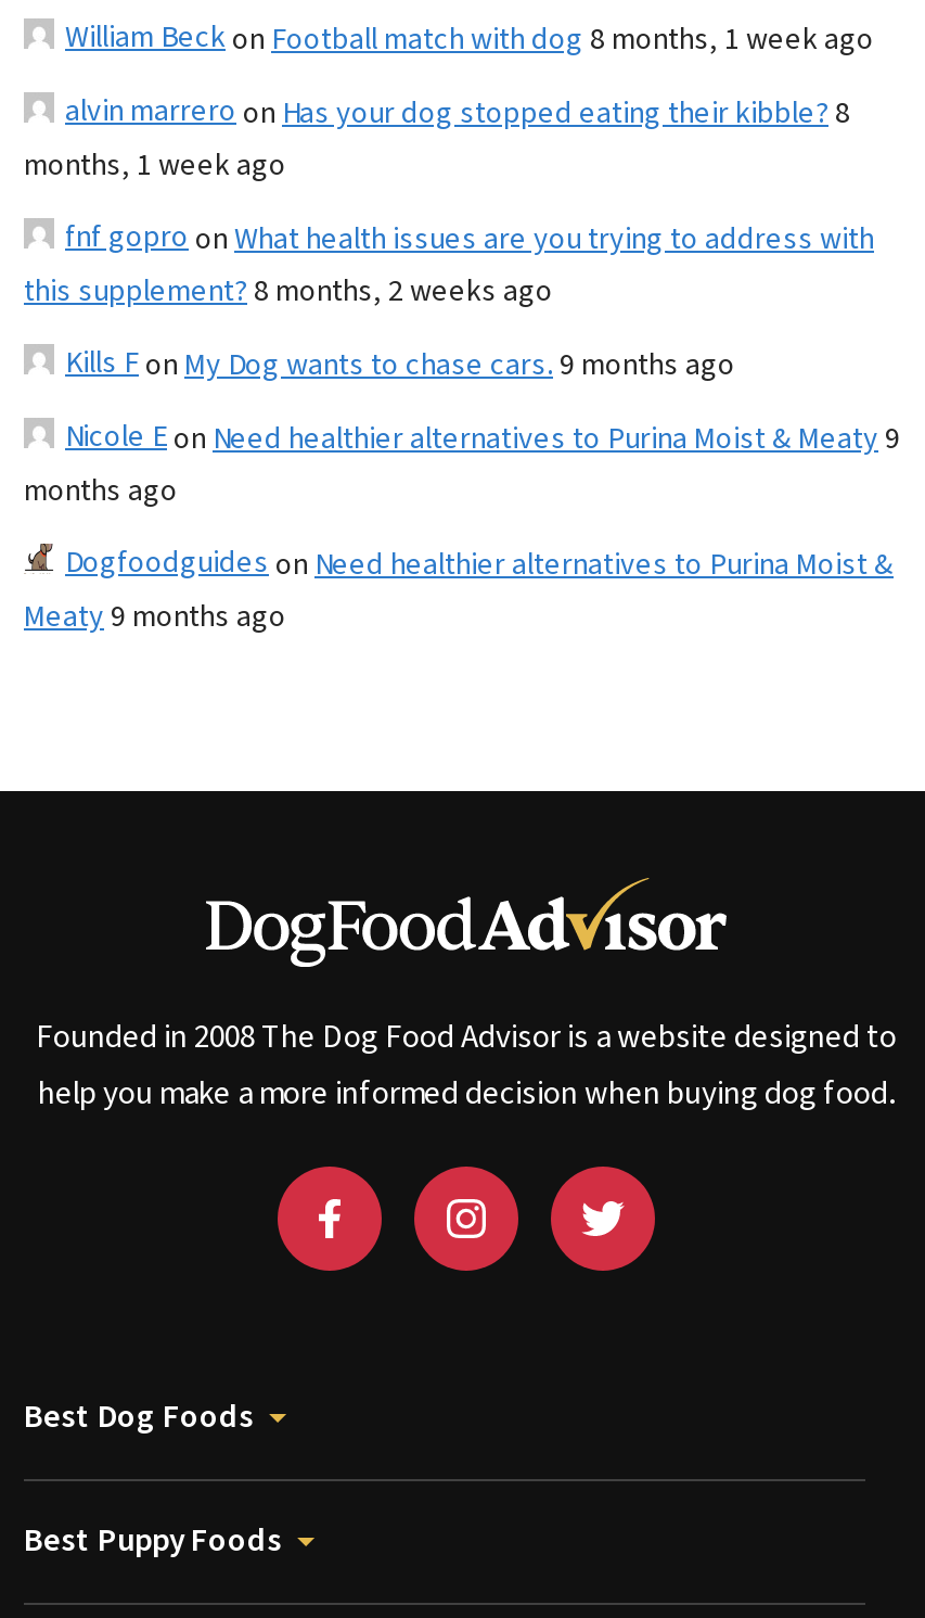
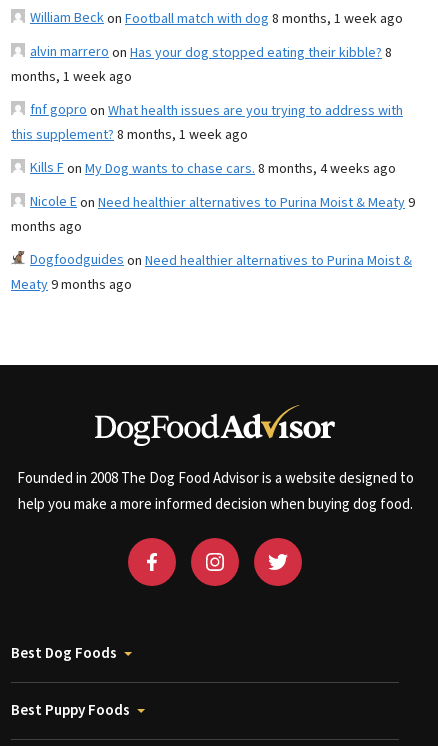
[24,270,553,313] this supplement? 8 months, 2 weeks ago -> [11,125,248,145] this supplement? 8 months, 1 week ago
[65,341,735,387] Kills Fon My Dog wants to chase cars. 9 months ago -> [30,158,396,179] Kills Fon My Dog wants to chase cars. 8 months, 4 weeks ago

